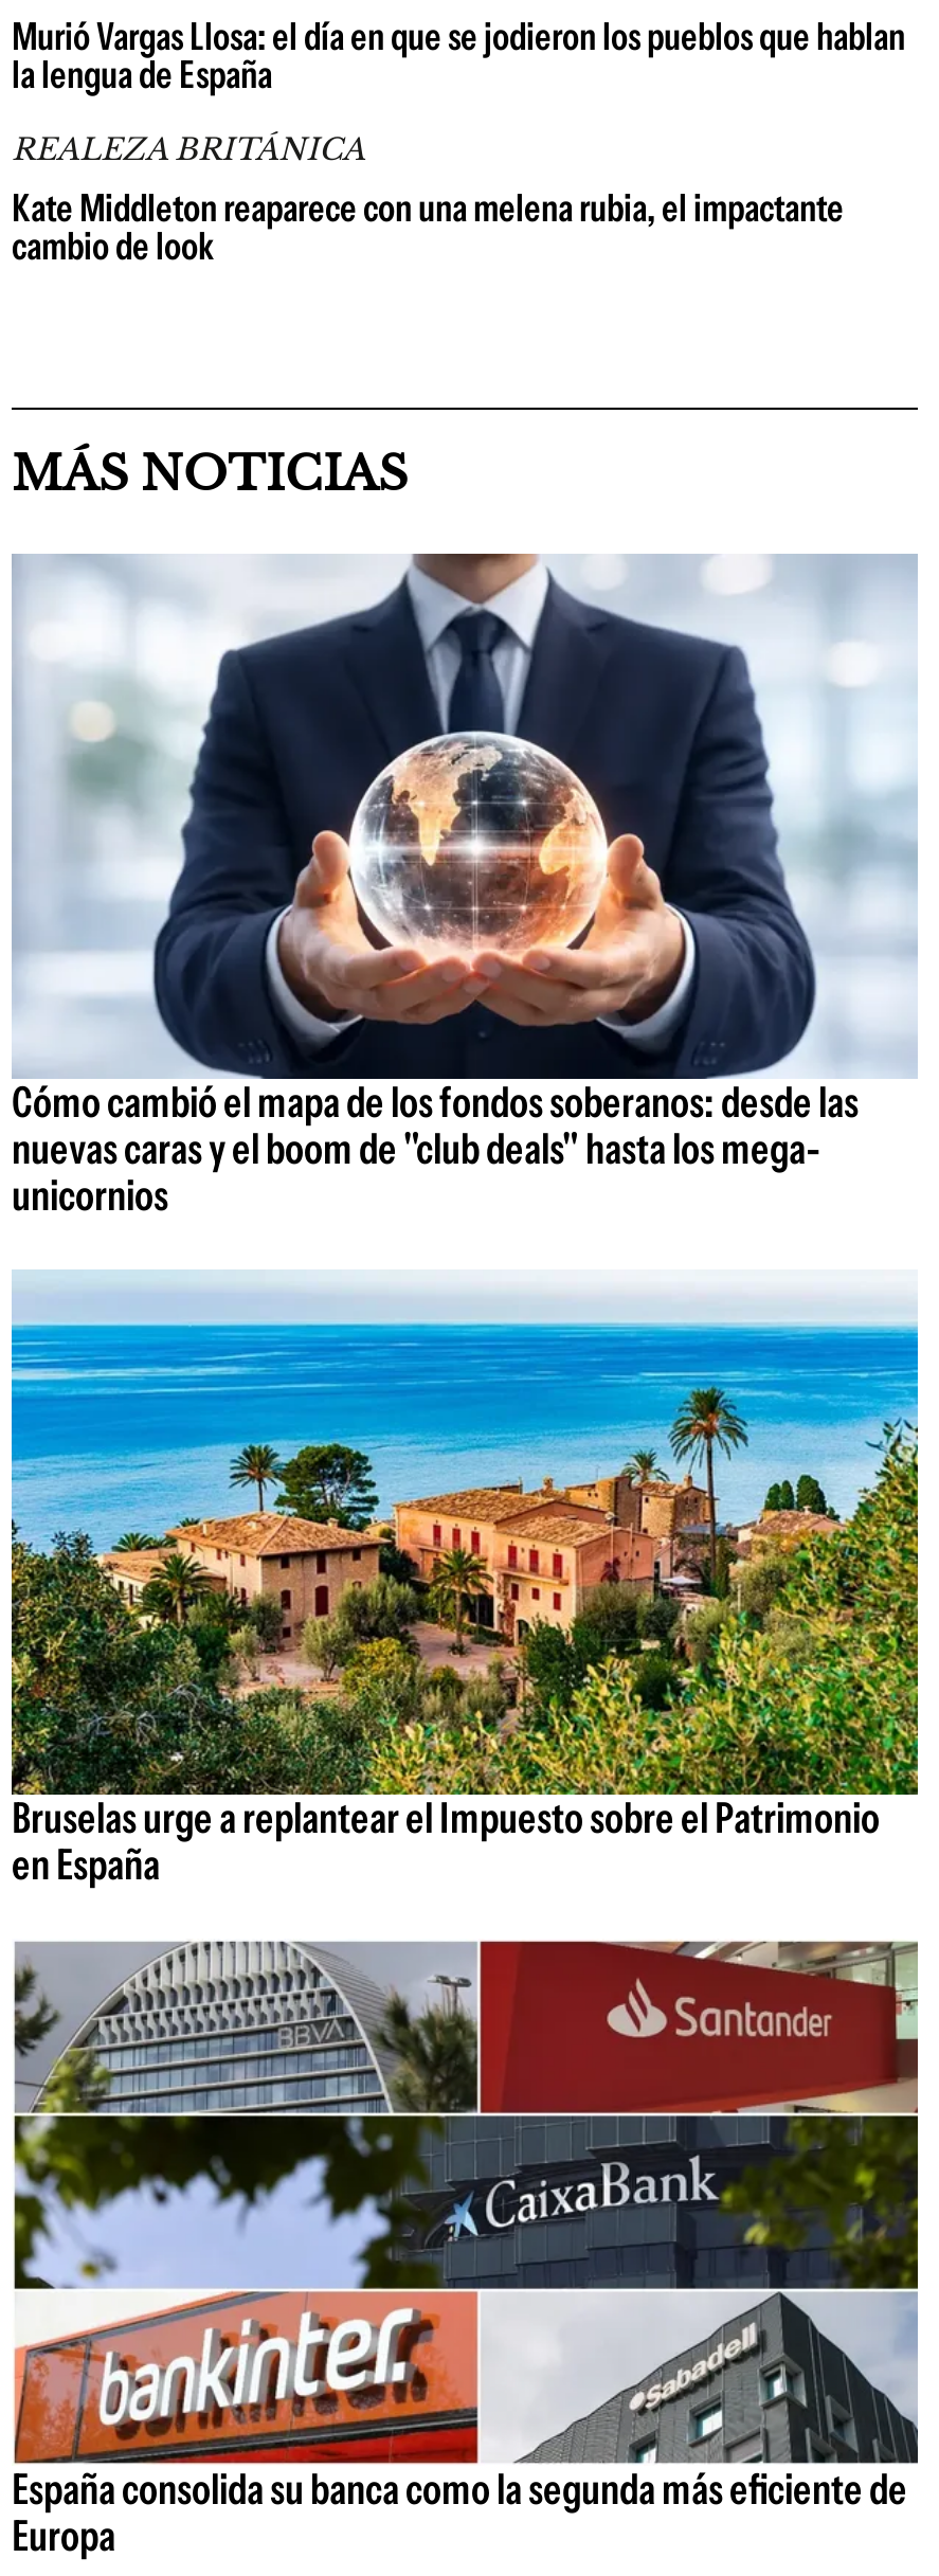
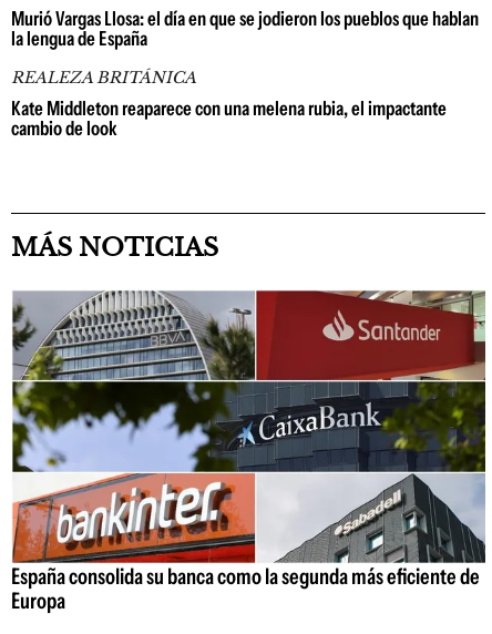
[12,553,918,1221] [image] | Cómo cambió el mapa de los fondos soberanos: desde las | nuevas caras y el boom de "club deals" hasta los mega- | unicornios -> none
[10,1271,920,1891] [image] | Bruselas urge a replantear el Impuesto sobre el Patrimonio | en España -> none

